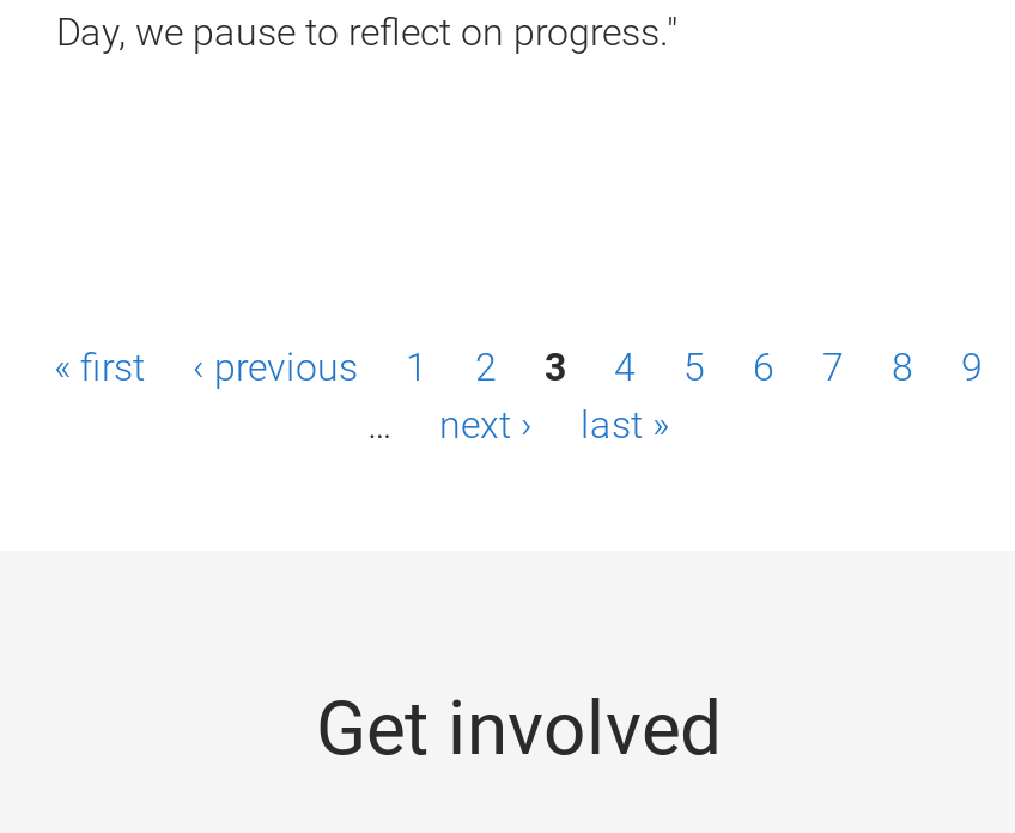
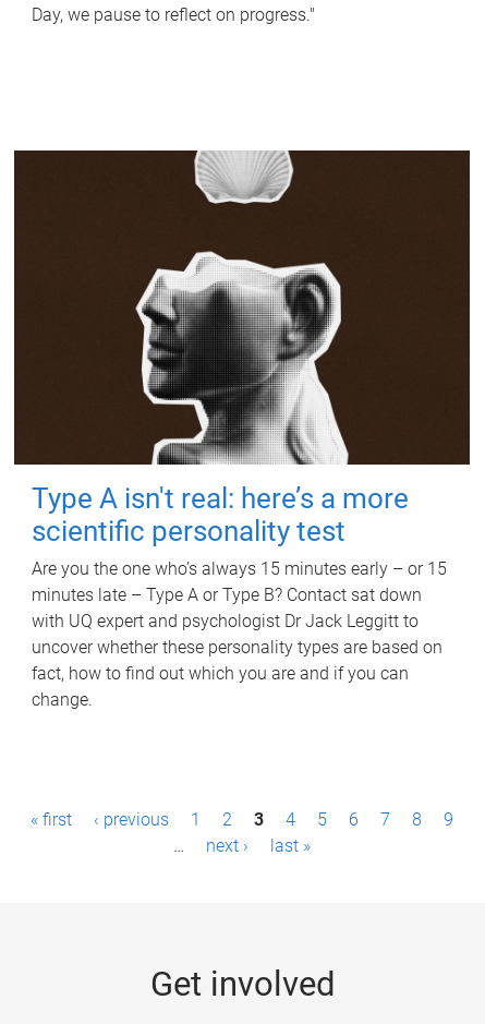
none -> [13,149,471,710] [image] | Type A isn't real: here’s a more | scientific personality test | Are you the one who’s always 15 minutes early – or 15 | minutes late – Type A or Type B? Contact sat down | with UQ expert and psychologist Dr Jack Leggitt to | uncover whether these personality types are based on | fact, how to find out which you are and if you can | change.

